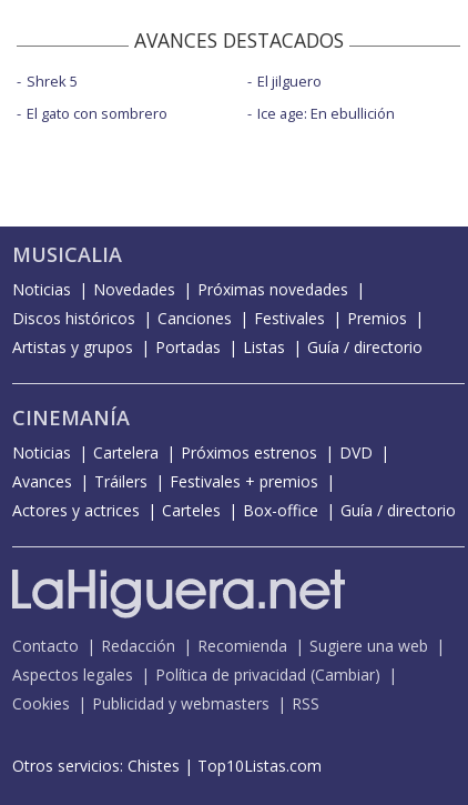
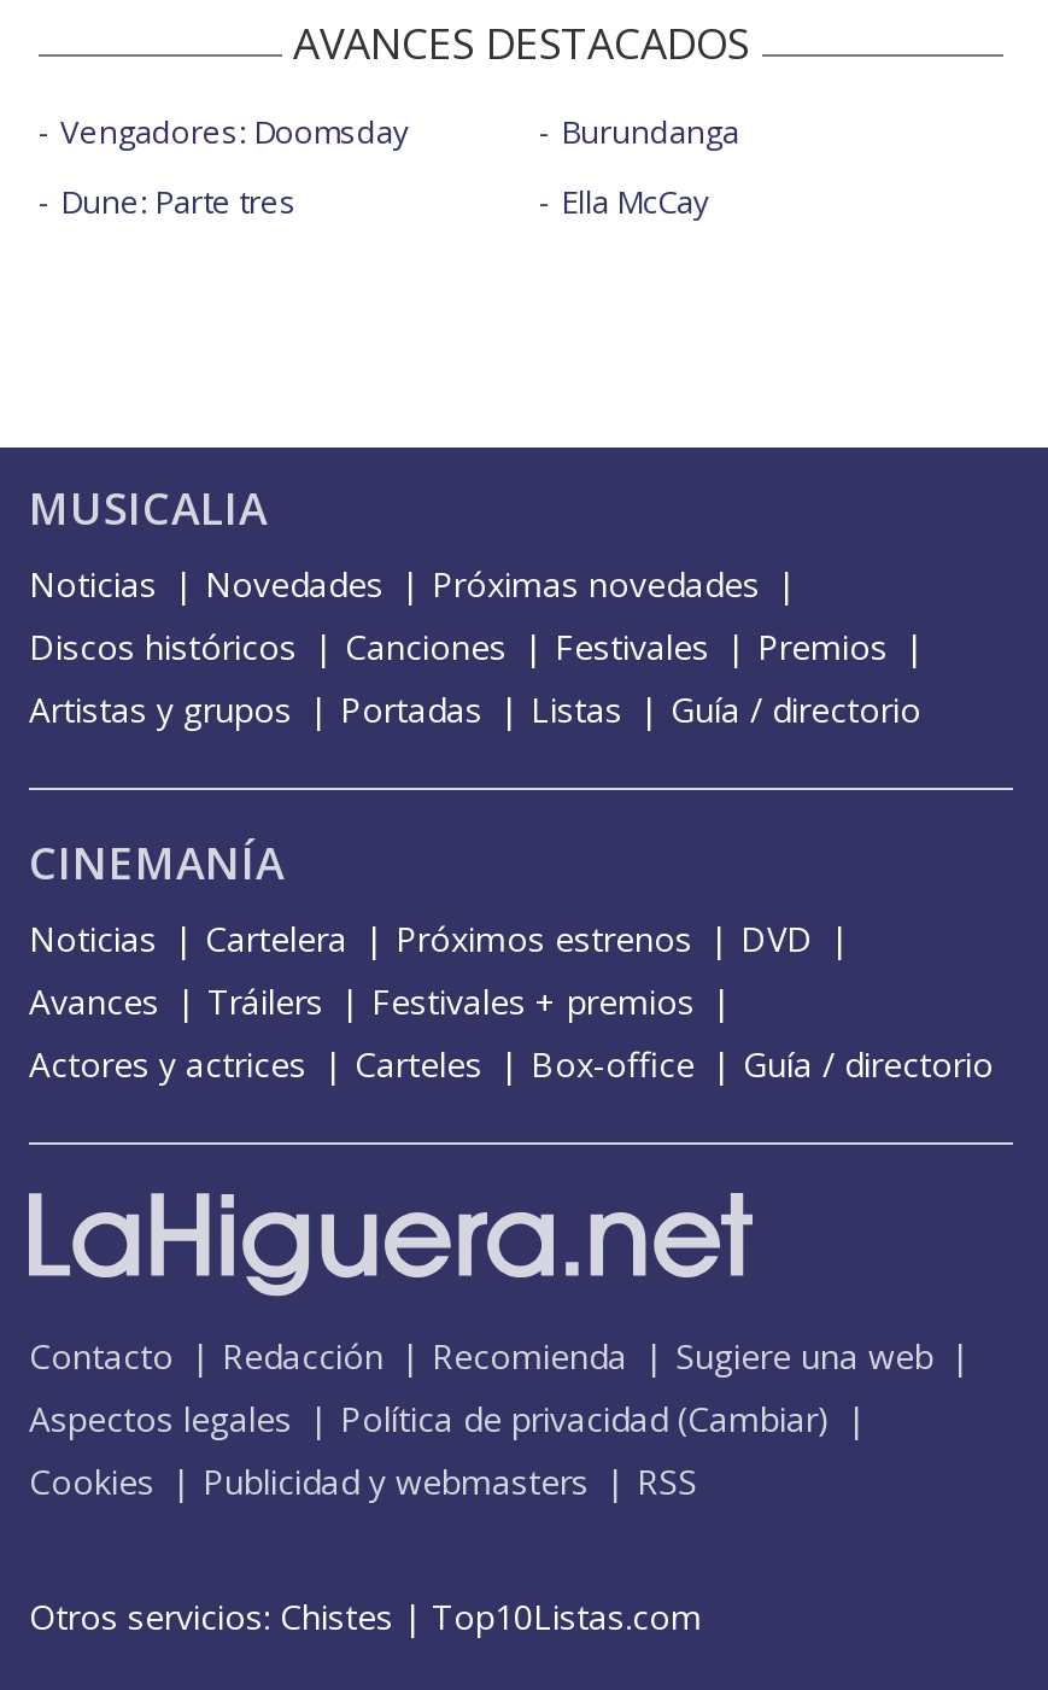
[27,72,78,91] Shrek 5 -> [60,110,408,153] Vengadores: Doomsday
[257,72,321,91] El jilguero -> [561,110,739,153] Burundanga
[27,104,167,124] El gato con sombrero -> [60,179,297,223] Dune: Parte tres
[257,104,394,124] Ice age: En ebullición -> [561,179,708,223] Ella McCay

